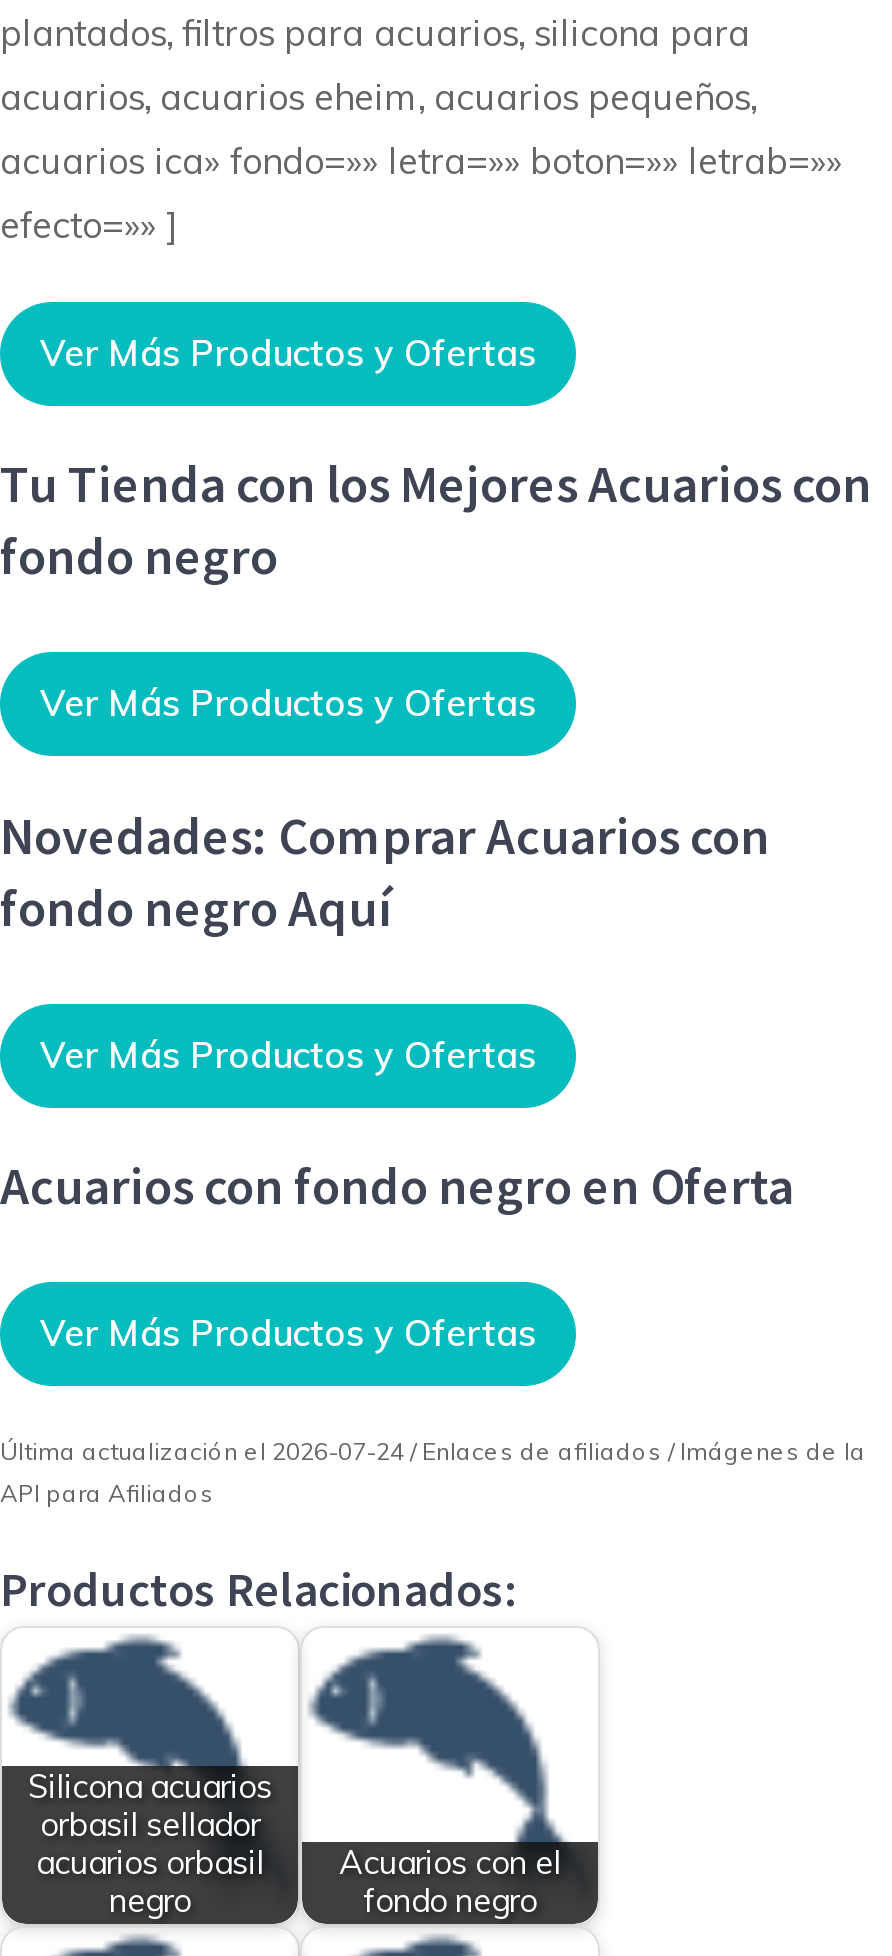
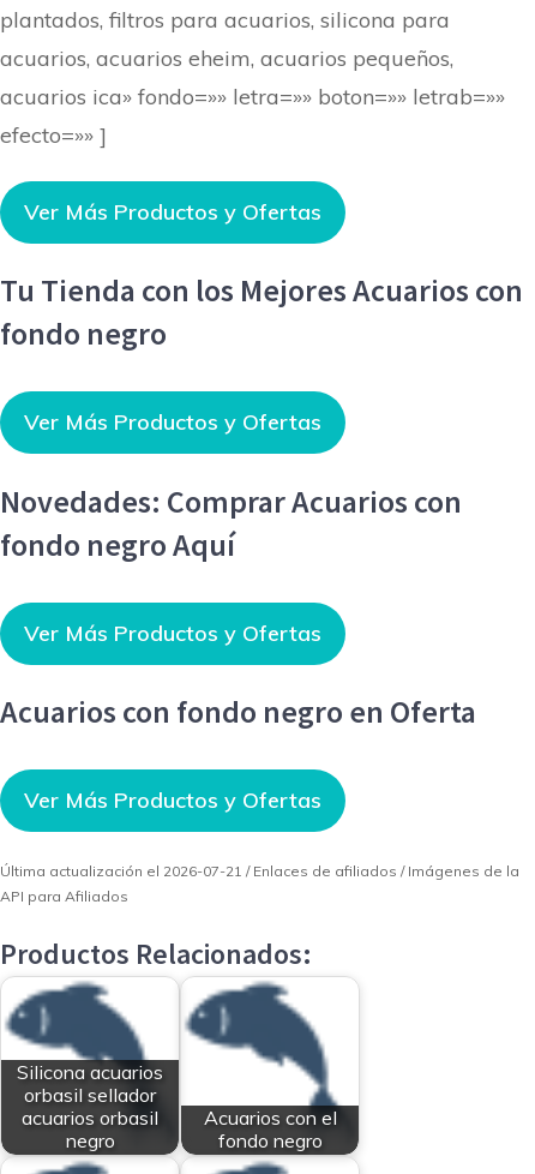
[0,1436,866,1466] Última actualización el 2026-07-24 / Enlaces de afiliados / Imágenes de la -> [0,862,519,880] Última actualización el 2026-07-21 / Enlaces de afiliados / Imágenes de la

